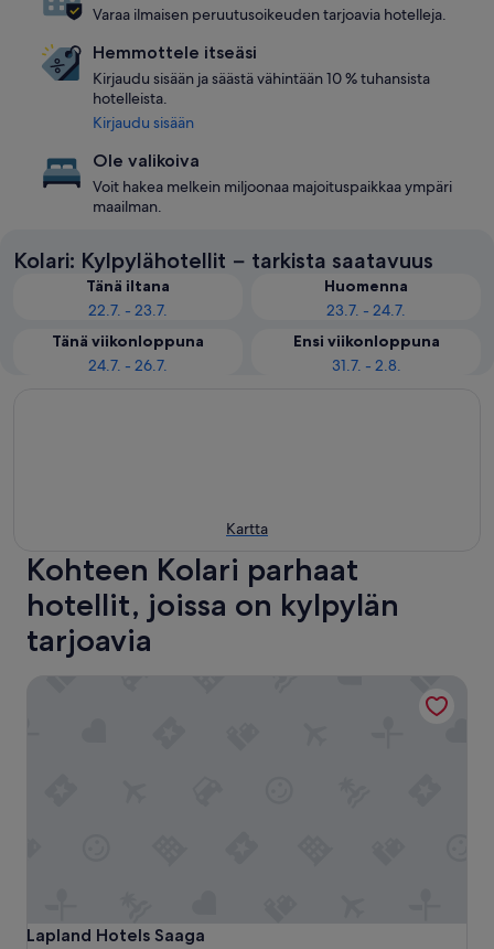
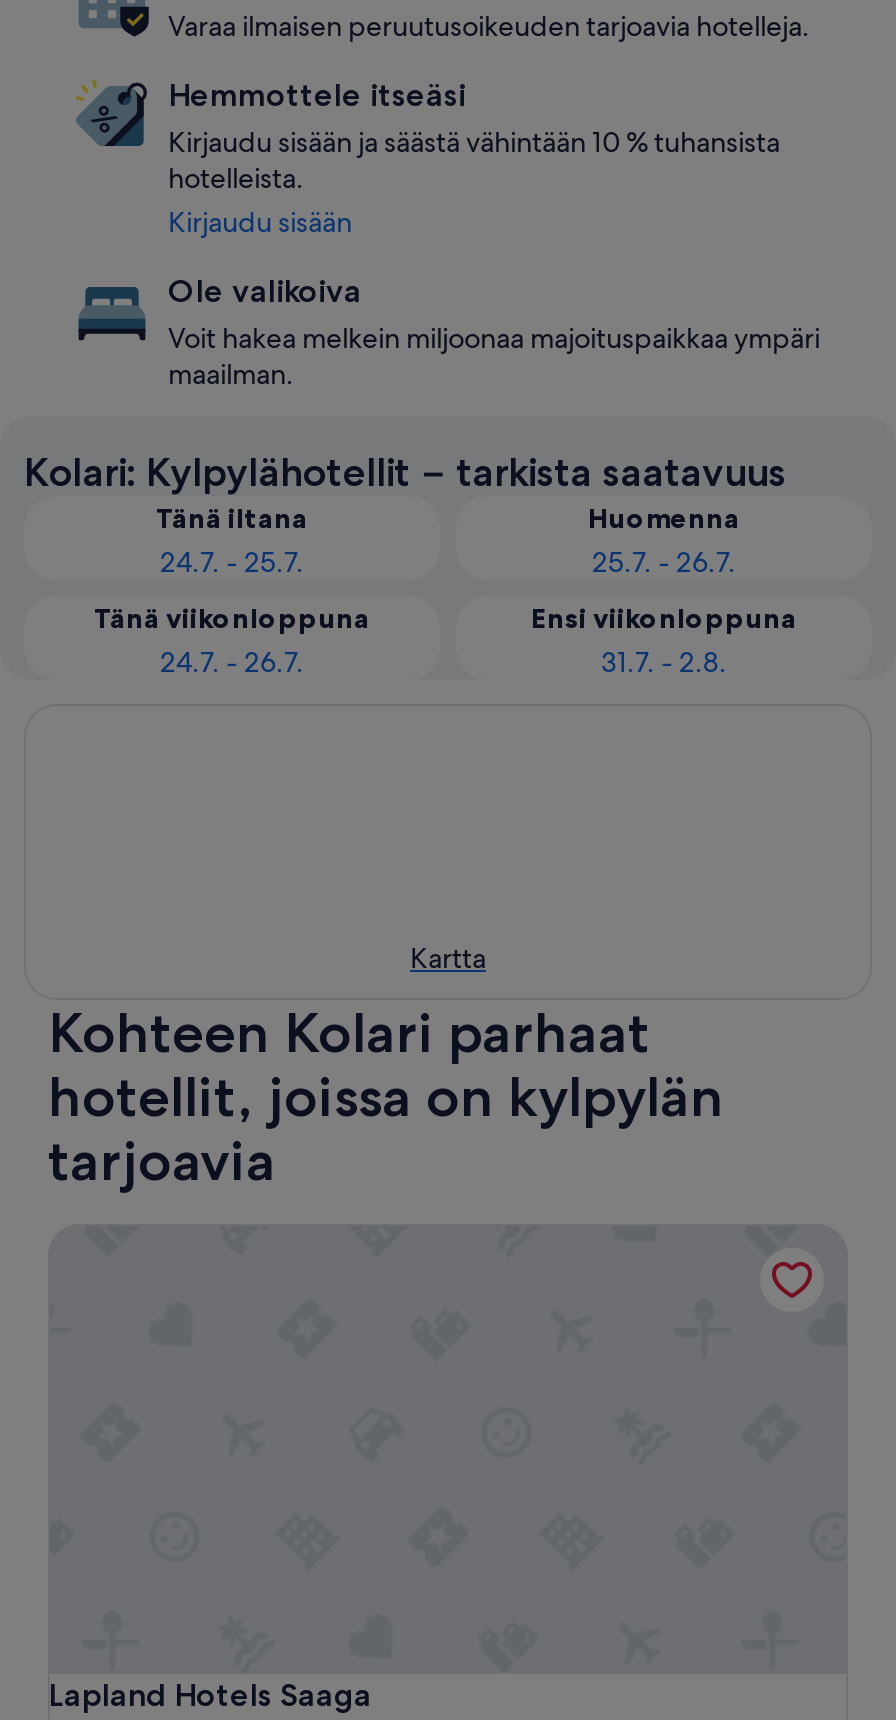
[88,300,168,320] 22.7. - 23.7. -> [160,544,304,580] 24.7. - 25.7.
[326,300,406,320] 23.7. - 24.7. -> [592,544,736,580] 25.7. - 26.7.

